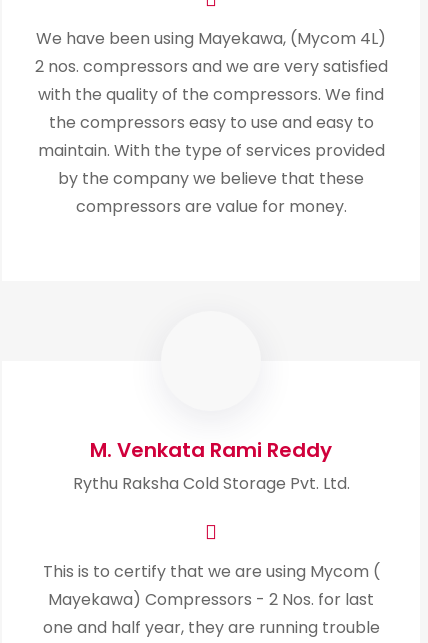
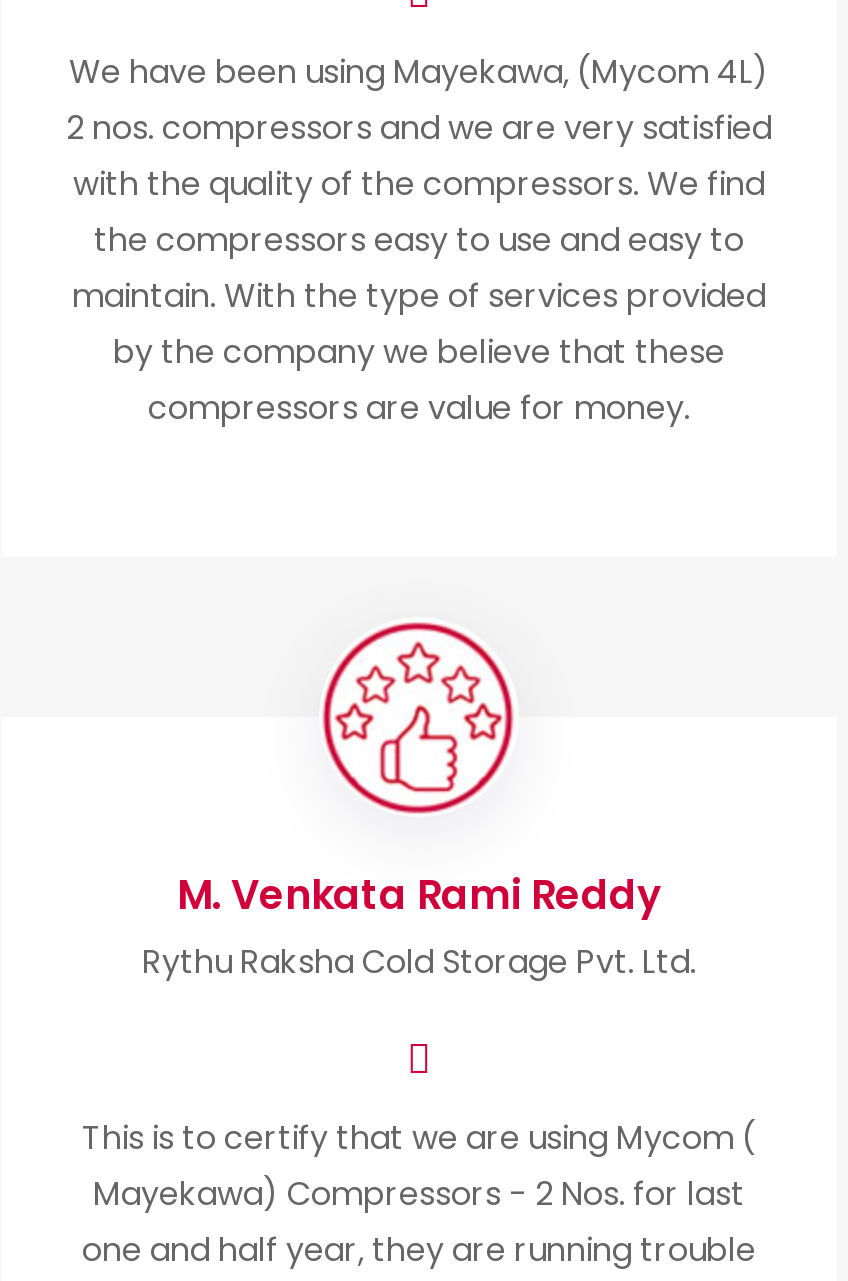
none -> [321,621,515,815] [image]

